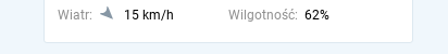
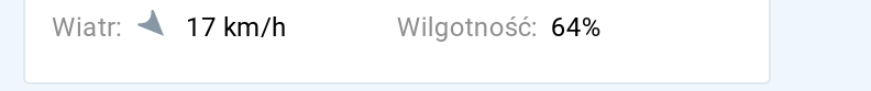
[124,8,174,23] 15 km/h -> [186,12,287,43] 17 km/h
[228,8,329,23] Wilgotność: 62% -> [397,12,601,43] Wilgotność: 64%

